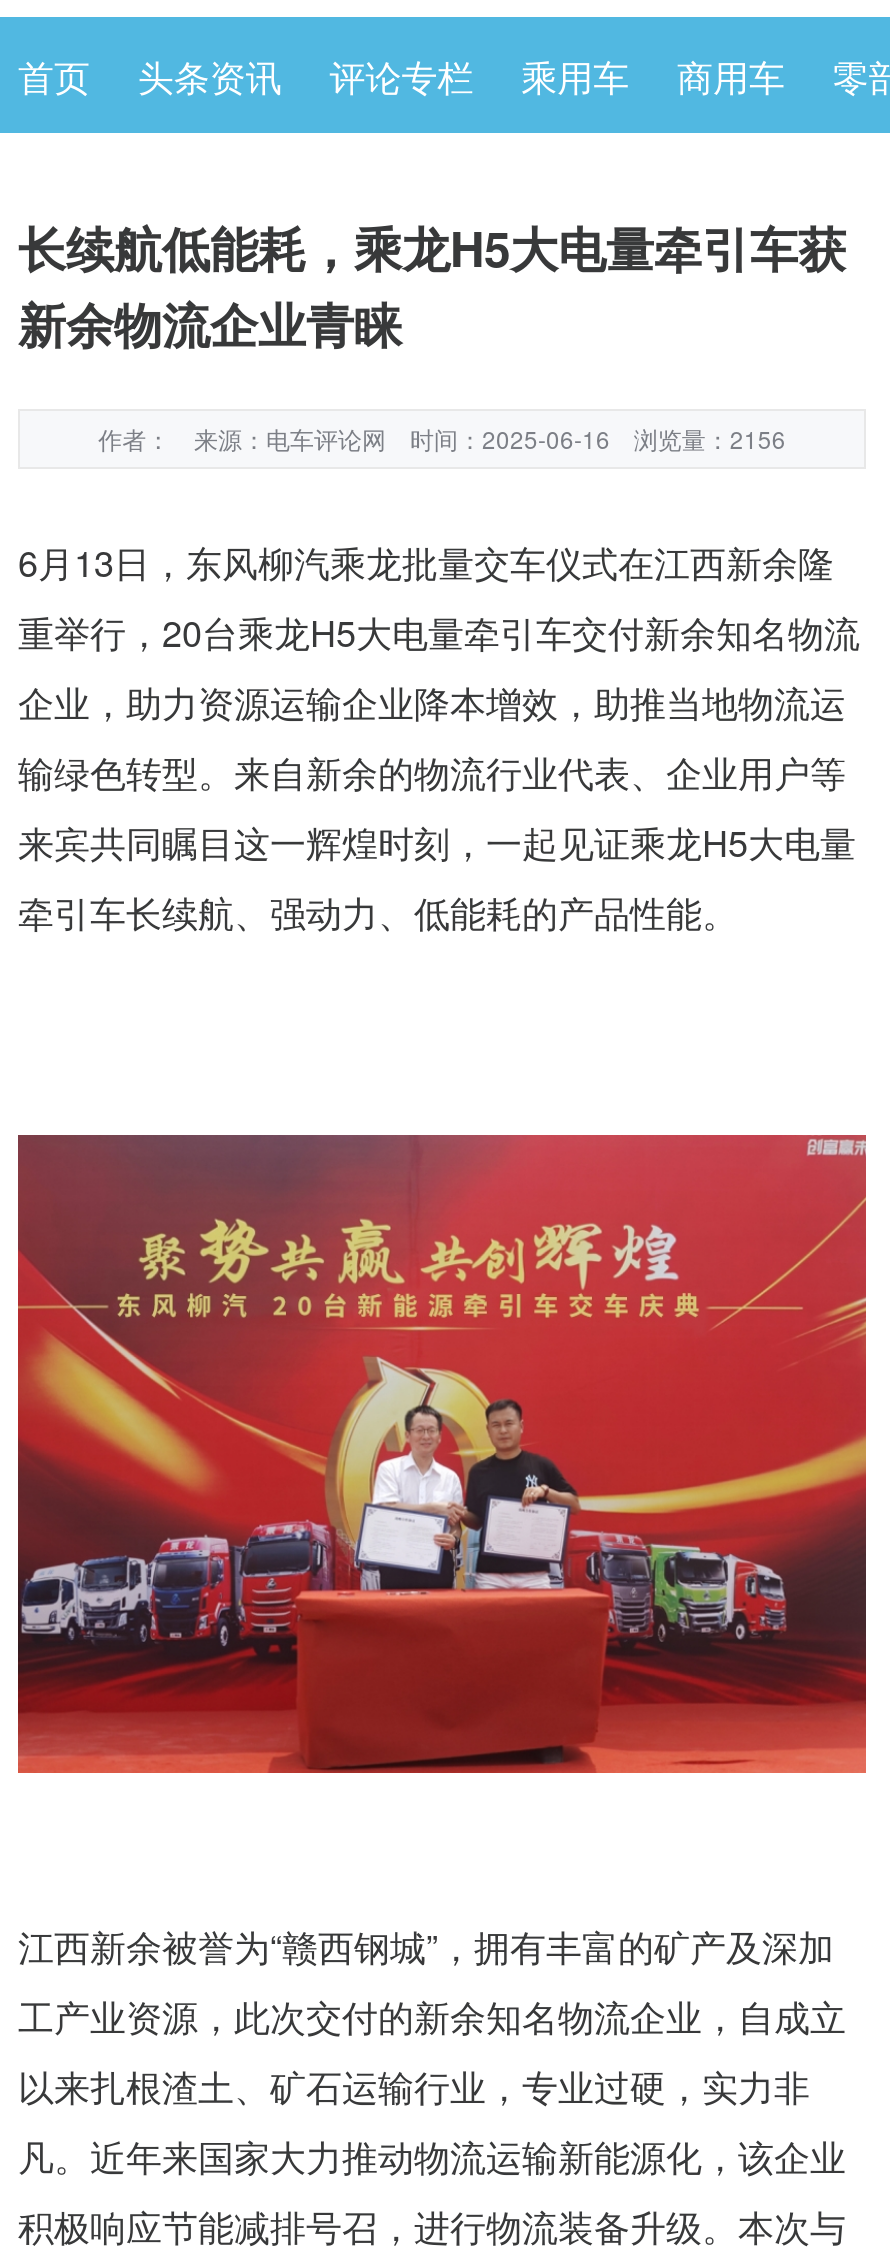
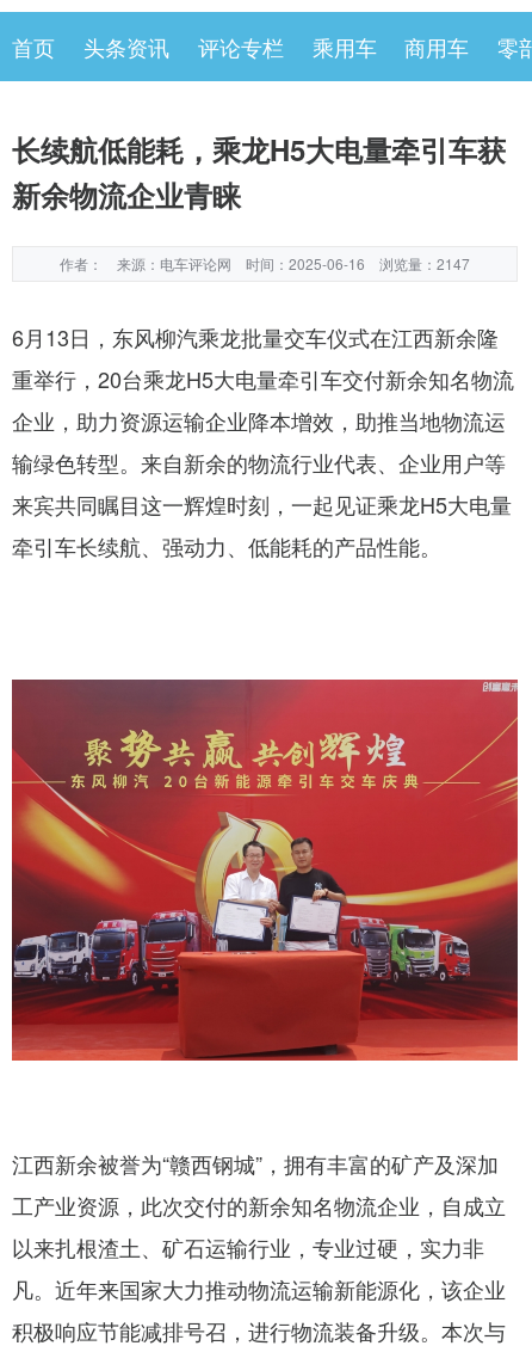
[98,421,786,455] 作者： 来源：电车评论网 时间：2025-06-16 浏览量：2156 -> [60,253,470,274] 作者： 来源：电车评论网 时间：2025-06-16 浏览量：2147

